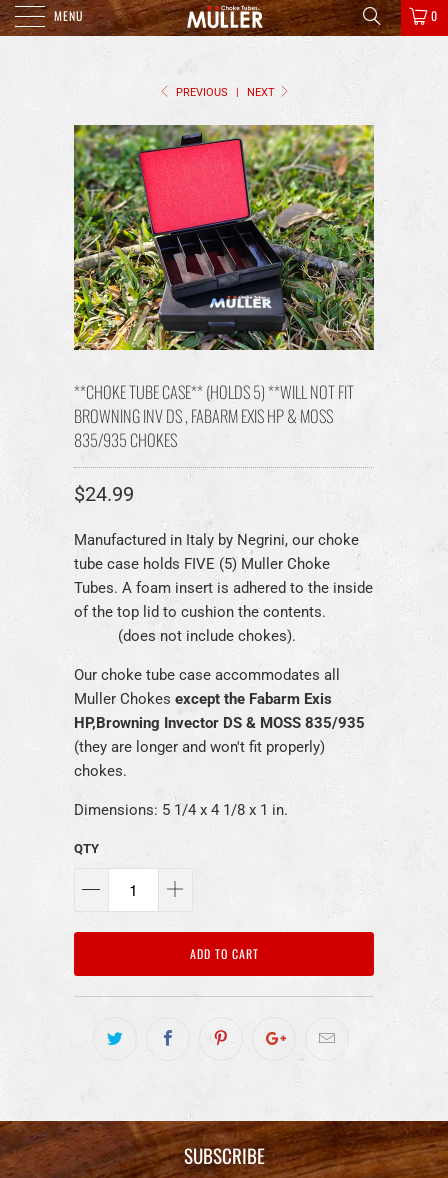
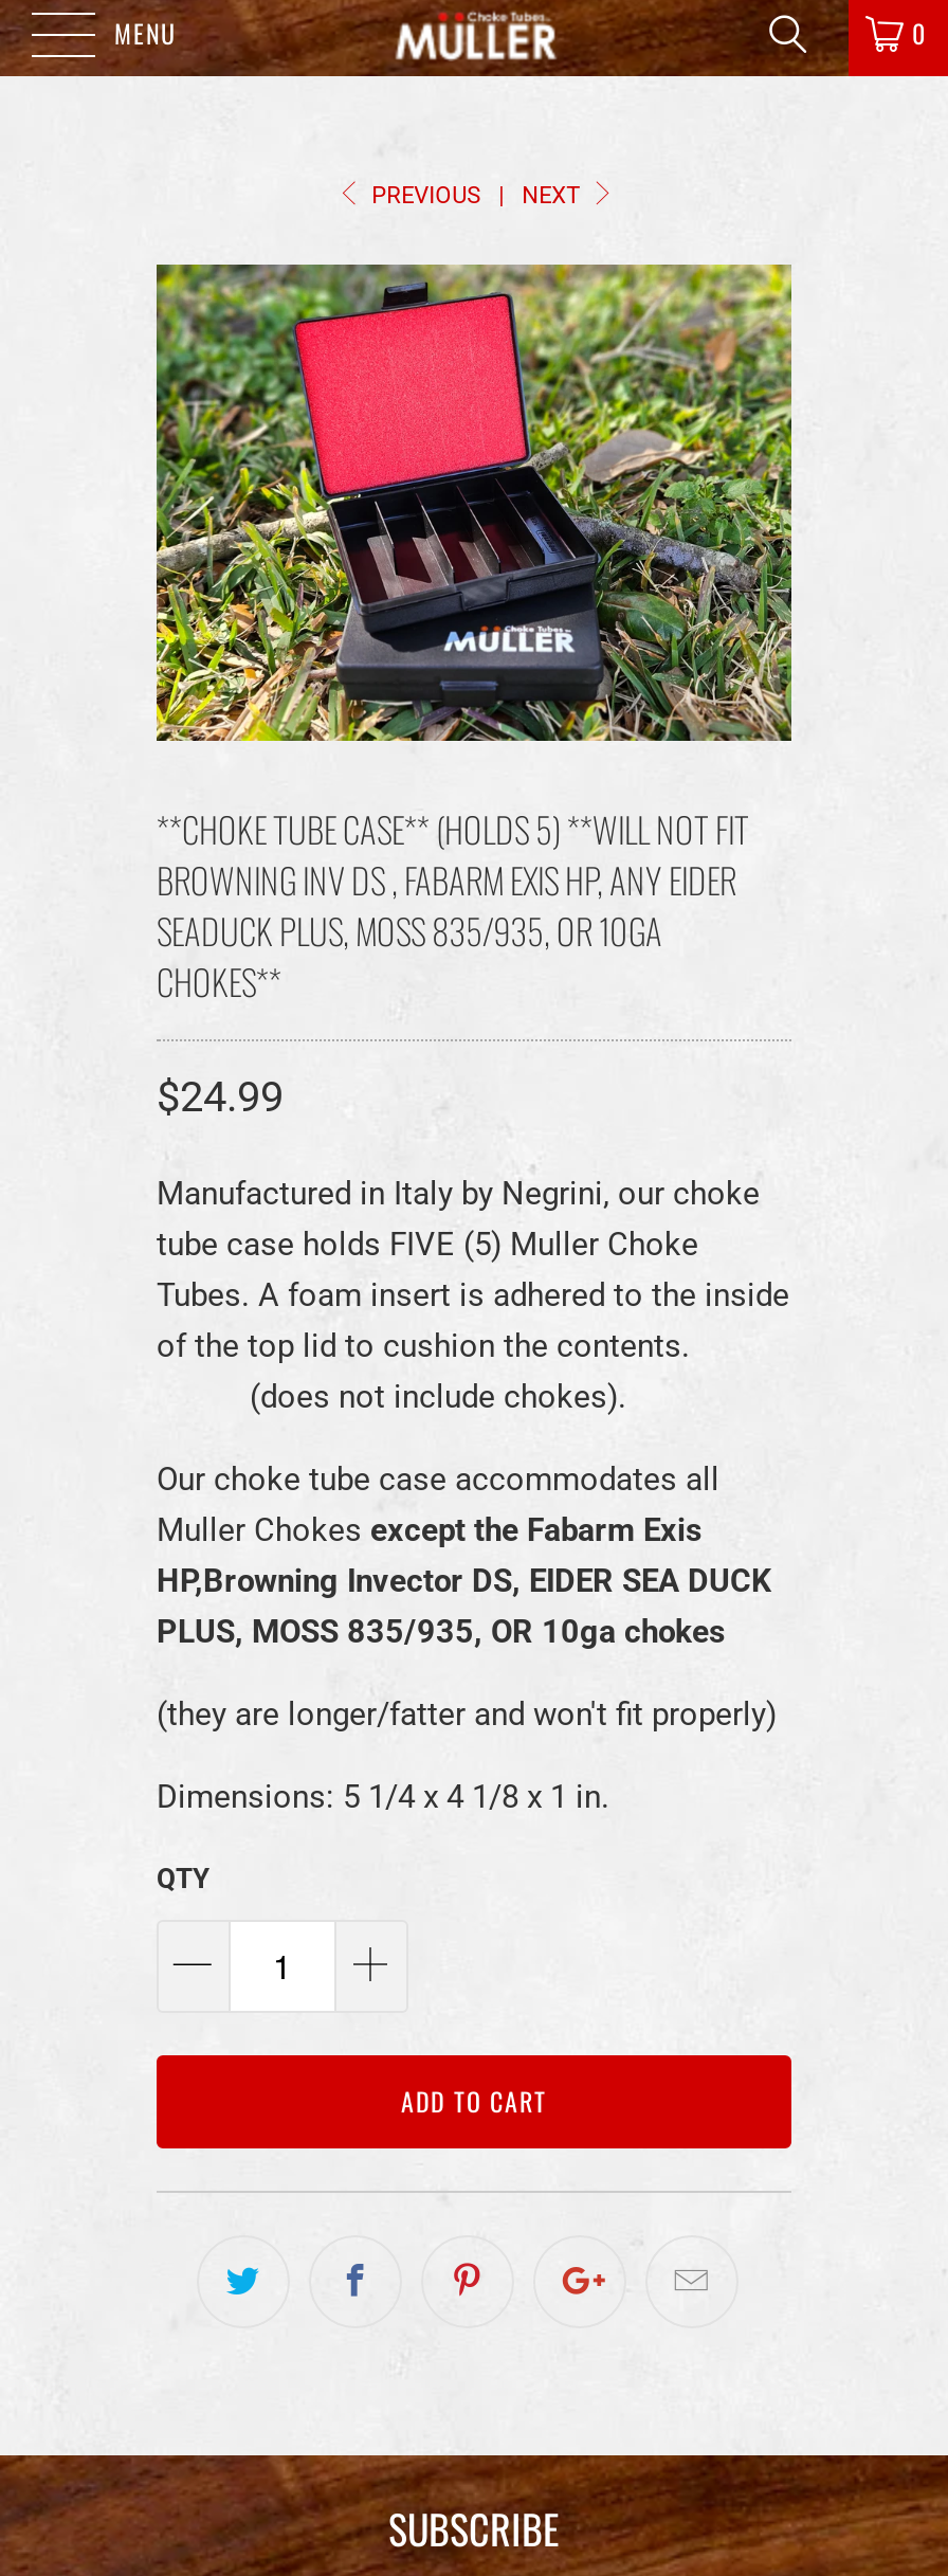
[74,403,333,452] BROWNING INV DS , FABARM EXIS HP & MOSS | 835/935 CHOKES -> [157,853,736,1008] BROWNING INV DS , FABARM EXIS HP, ANY EIDER | SEADUCK PLUS, MOSS 835/935, OR 10GA | CHOKES**
[74,714,365,780] HP,Browning Invector DS & MOSS 835/935 | (they are longer and won't fit properly) | chokes. -> [157,1562,777,1734] HP,Browning Invector DS, EIDER SEA DUCK | PLUS, MOSS 835/935, OR 10ga chokes | (they are longer/fatter and won't fit properly)

